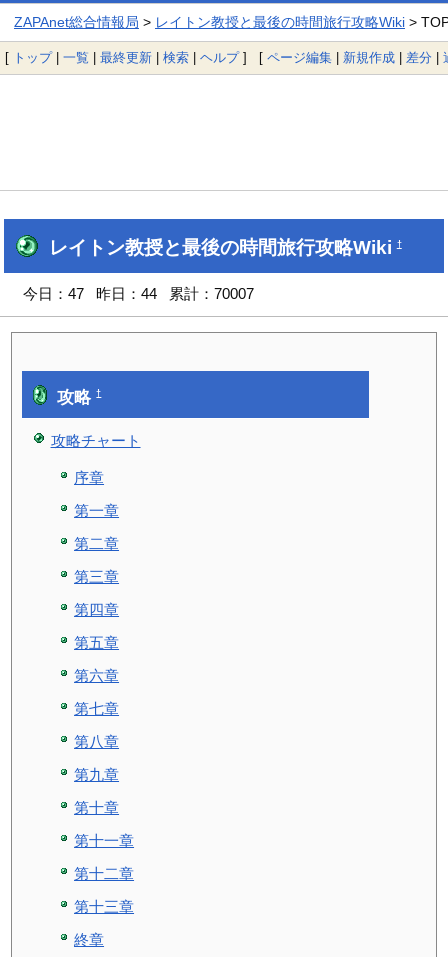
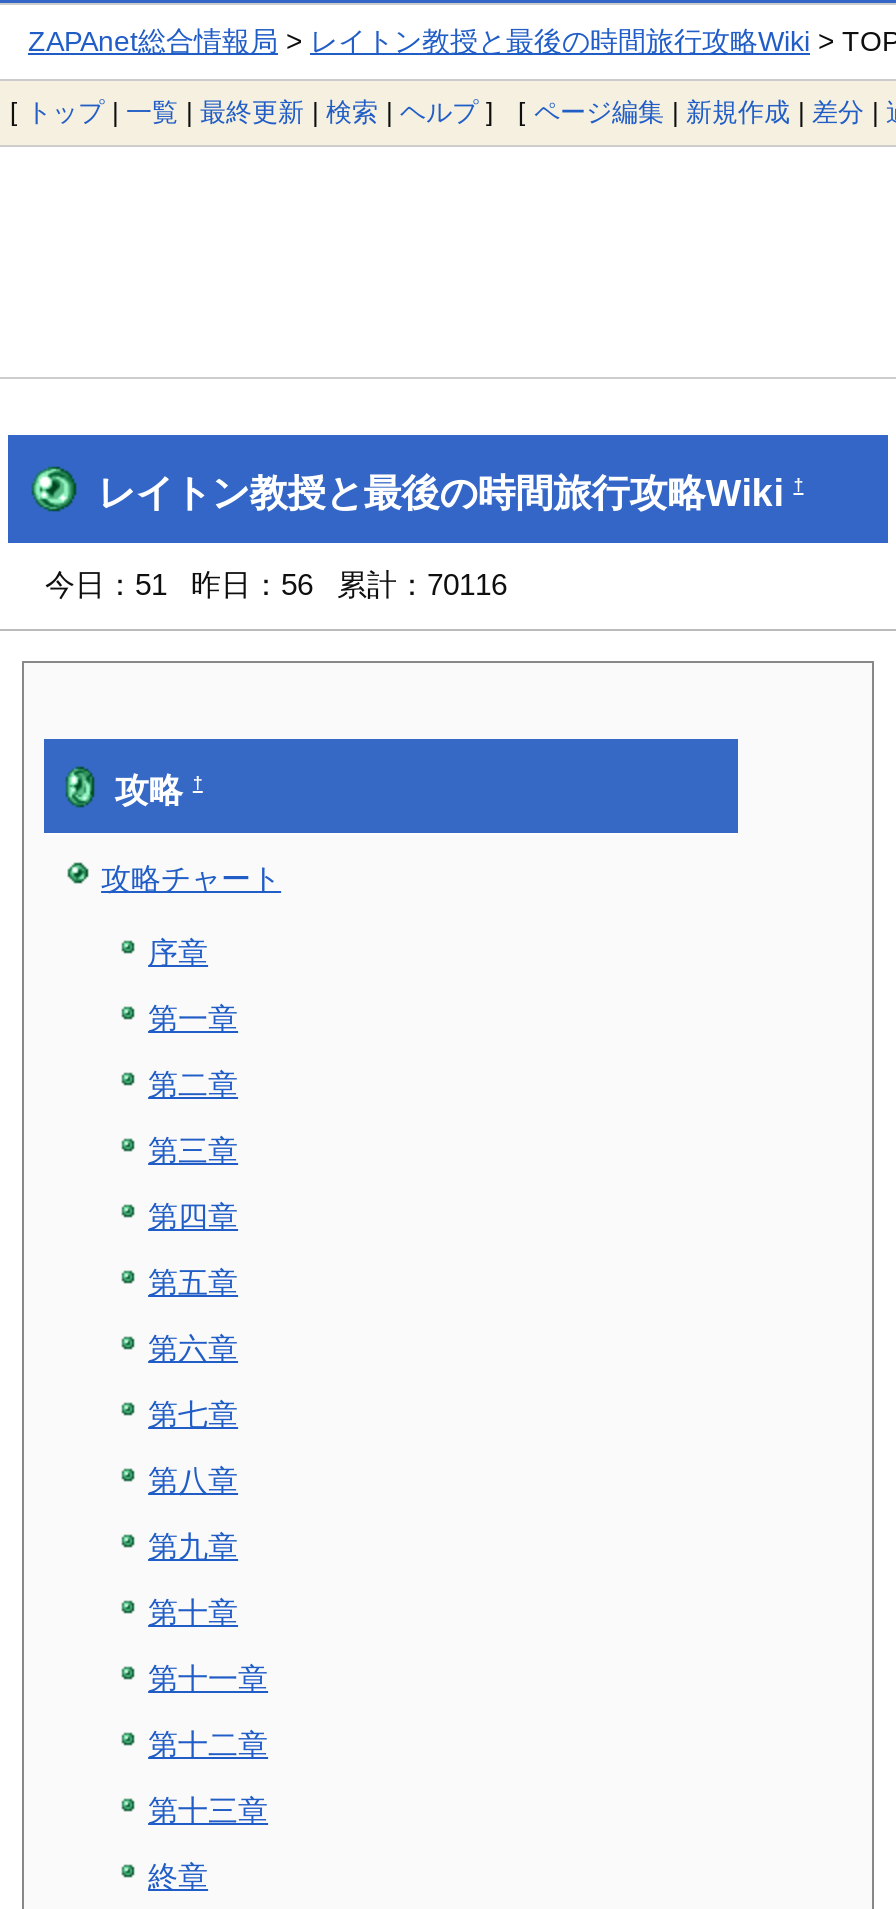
[22,285,261,302] 今日：47 昨日：44 累計：70007 -> [45,566,523,600] 今日：51 昨日：56 累計：70116

